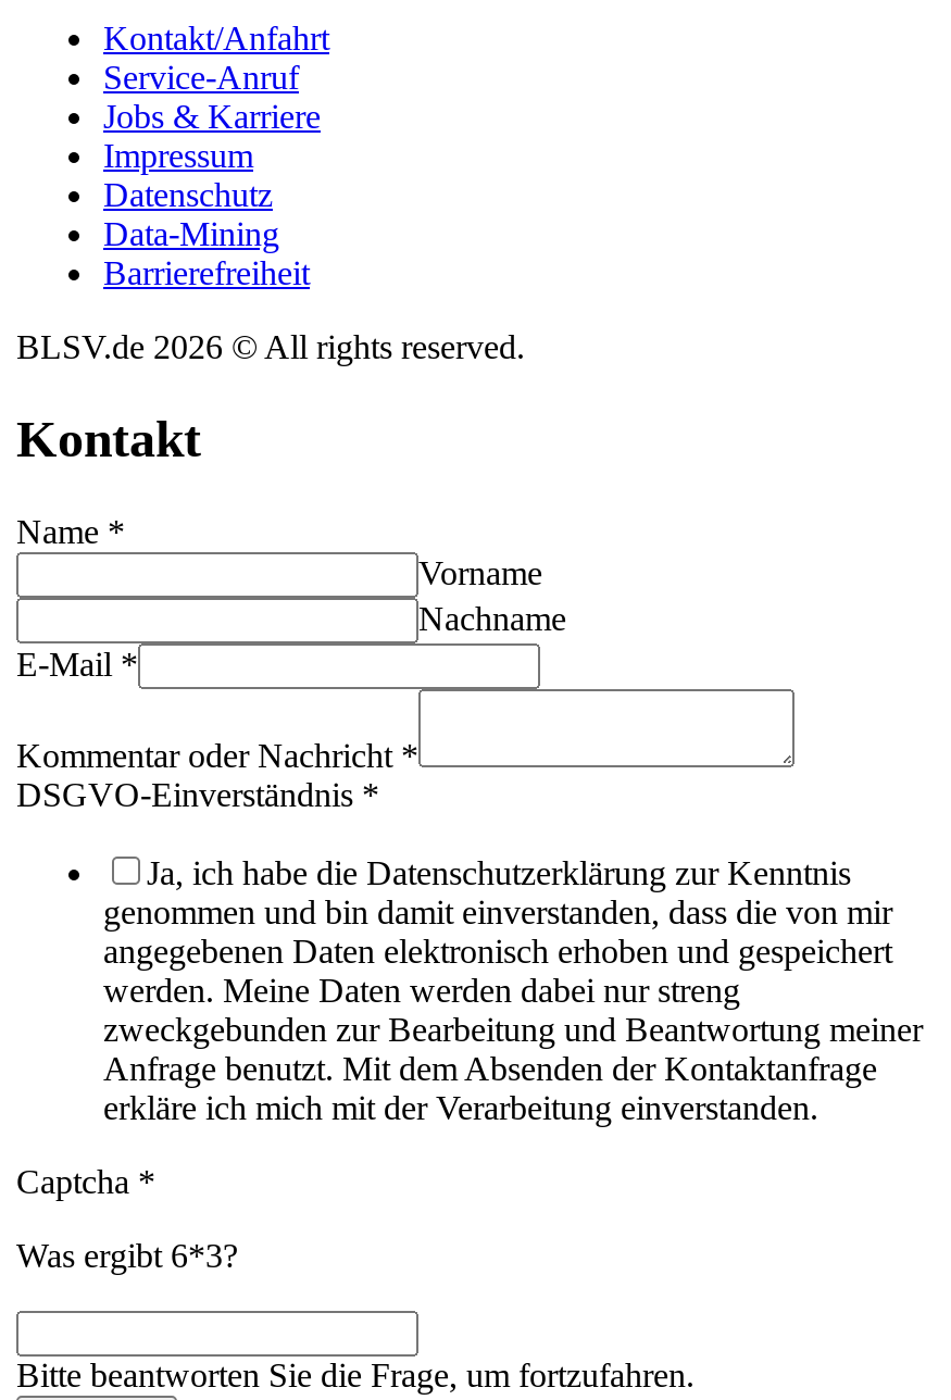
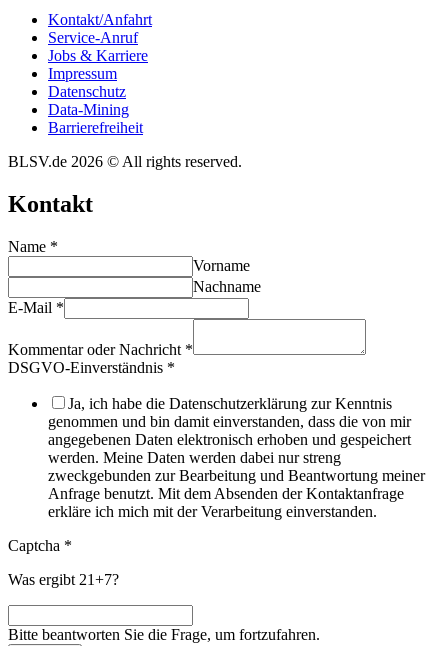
[16,1237,238,1274] Was ergibt 6*3? -> [8,571,119,588] Was ergibt 21+7?

